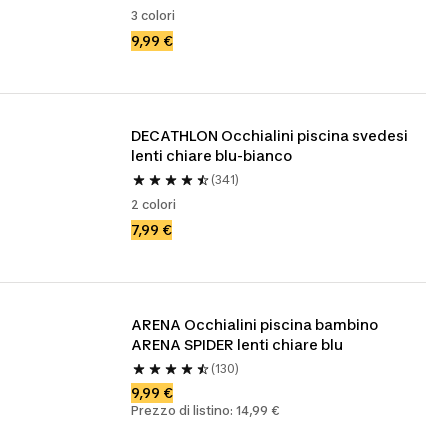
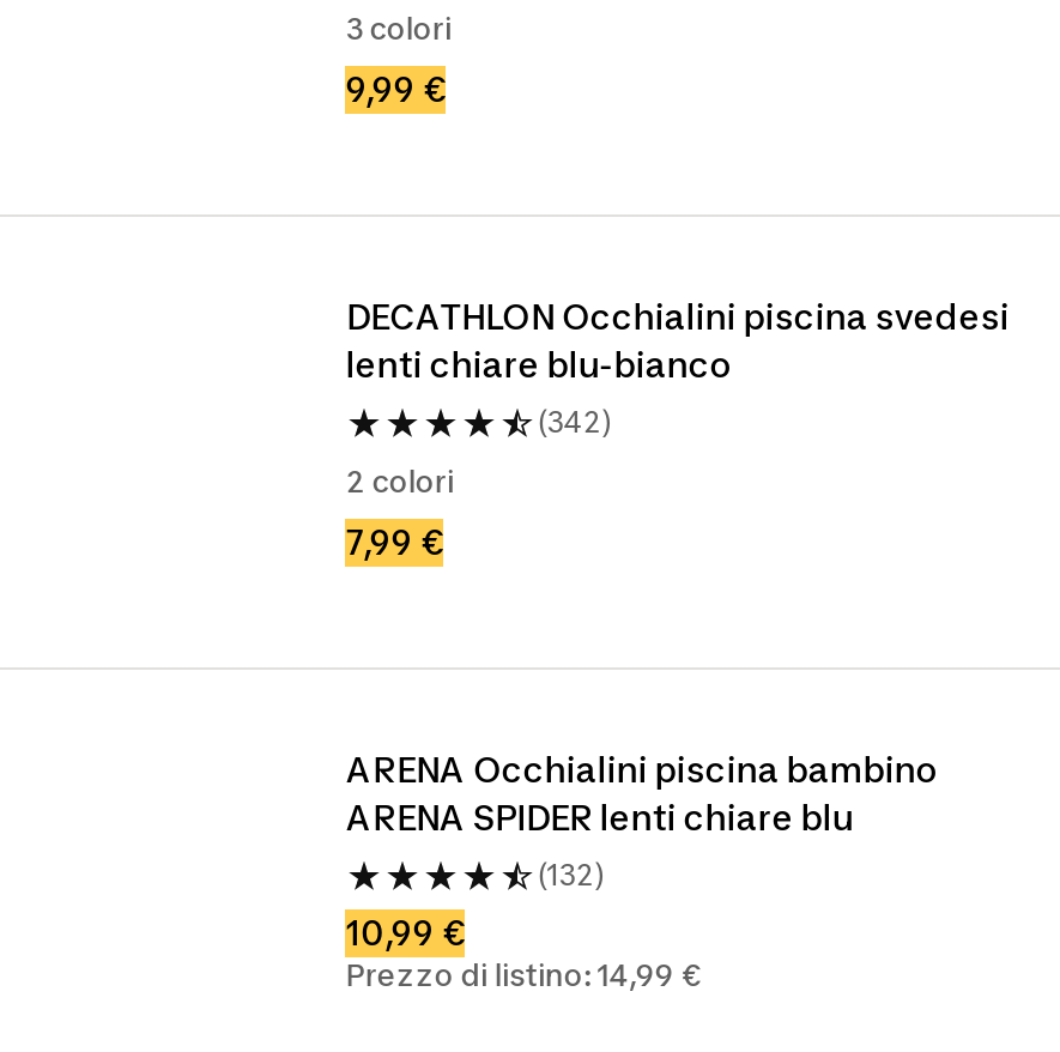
[211,172,239,187] (341) -> [537,404,612,440] (342)
[211,361,239,376] (130) -> [537,857,604,893] (132)
[131,384,173,401] 9,99 € -> [346,912,465,953] 10,99 €

